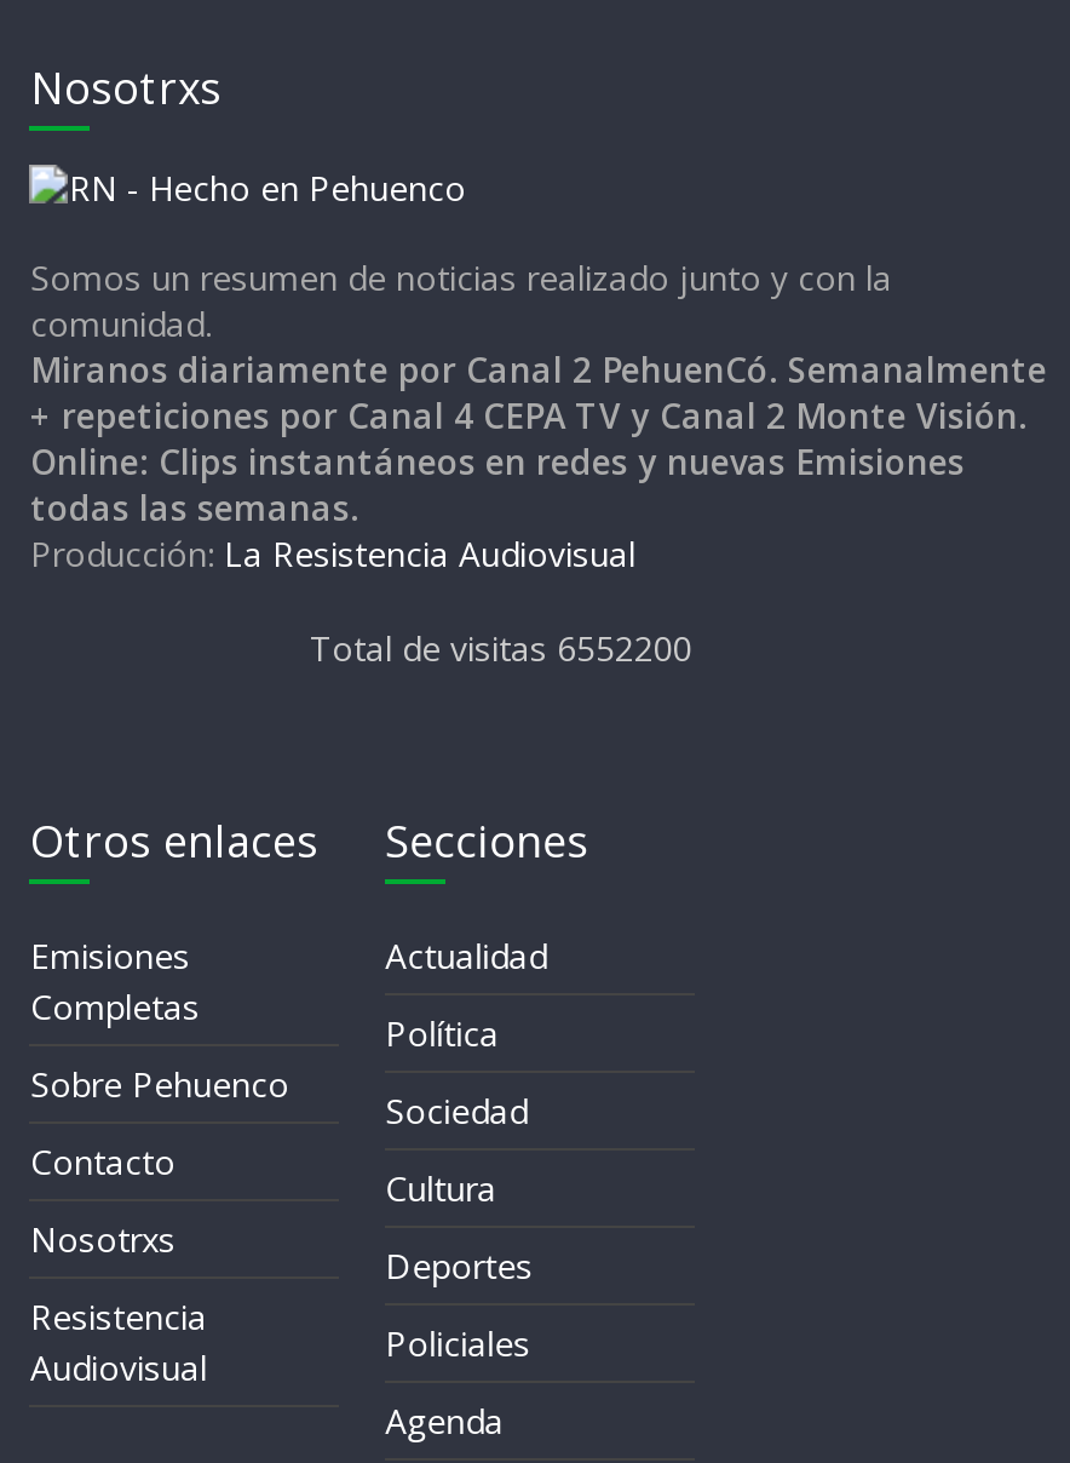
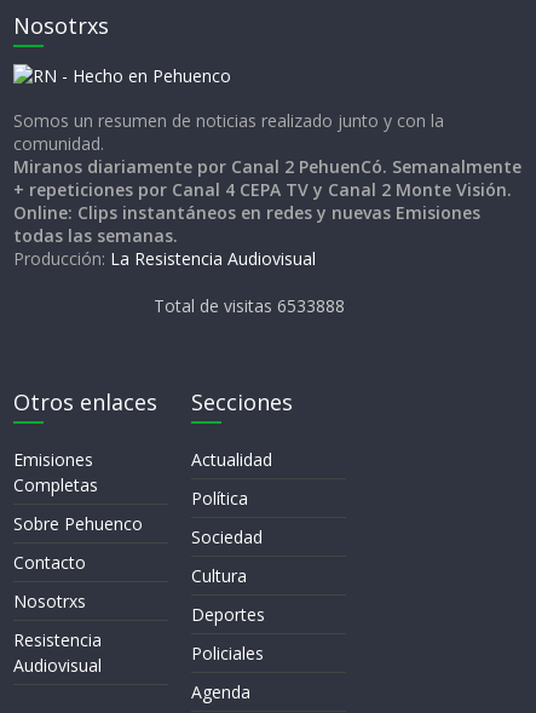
[310,624,692,670] Total de visitas 6552200 -> [154,294,345,317] Total de visitas 6533888

